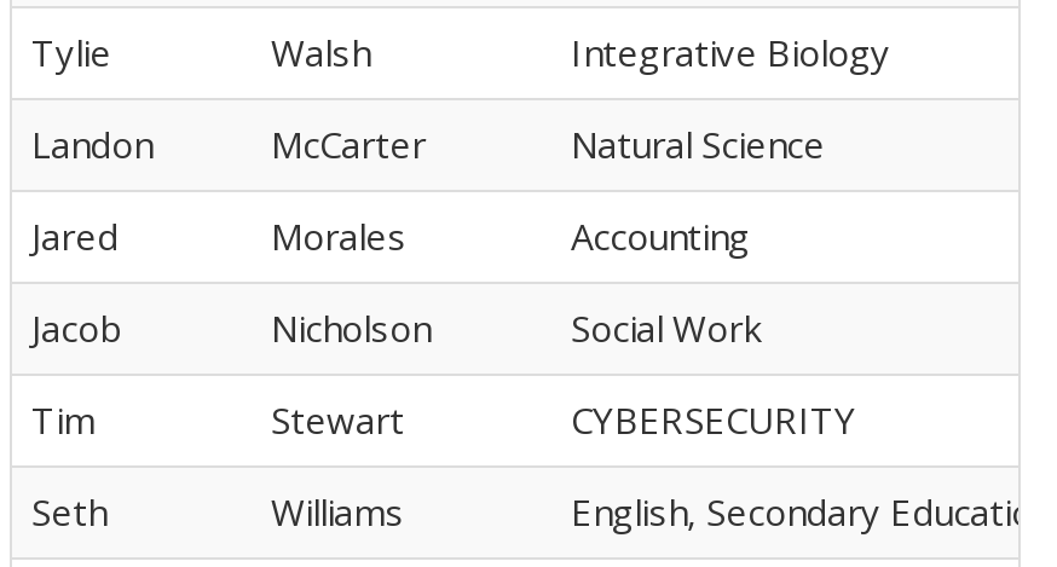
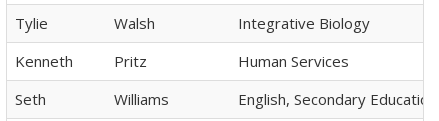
[31,119,856,443] Landon | McCarter | Natural Science | Jared | Morales | Accounting | Jacob | Nicholson | Social Work | Tim | Stewart | CYBERSECURITY -> [15,51,349,71] Kenneth | Pritz | Human Services

